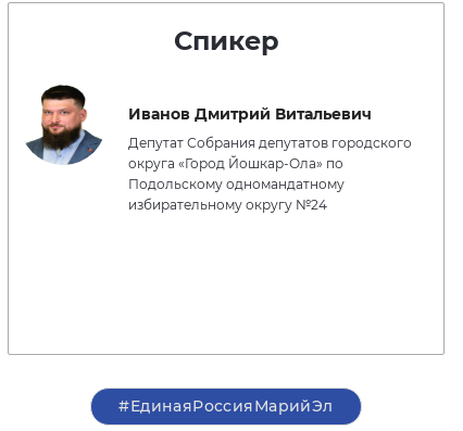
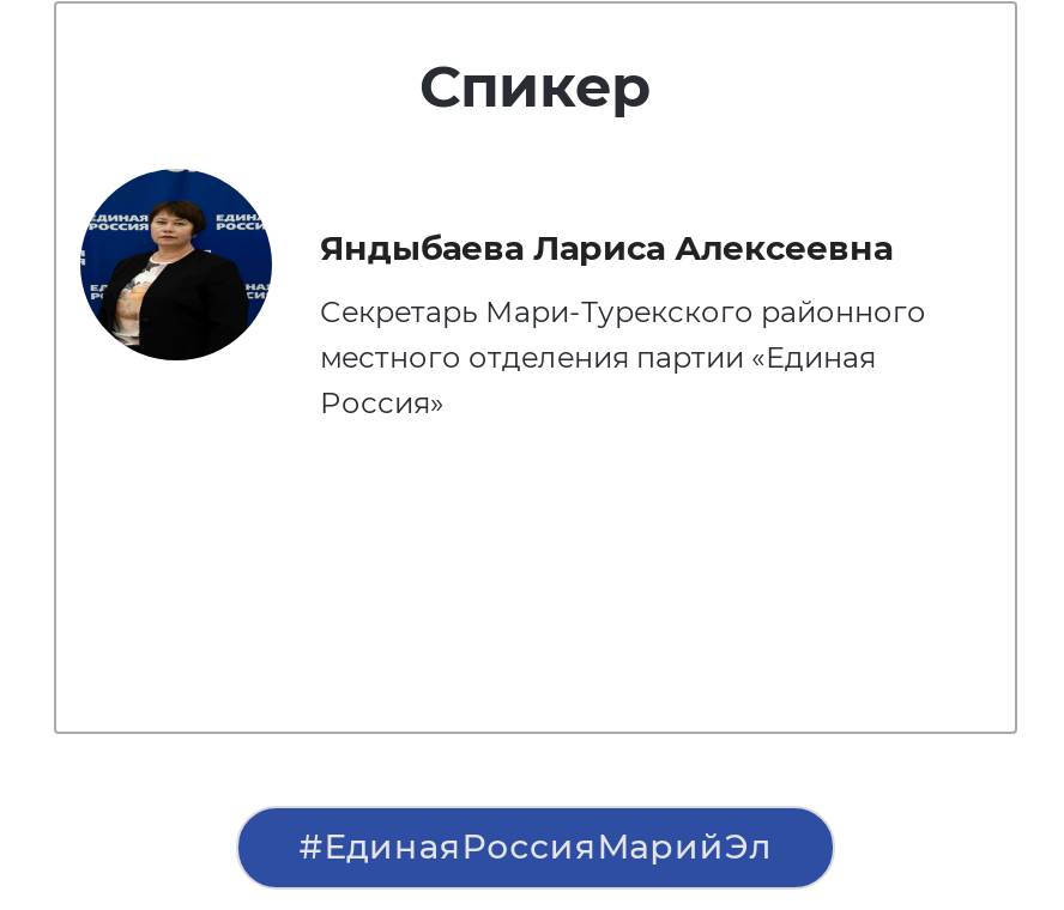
[21,84,372,165] [image] | Иванов Дмитрий Витальевич -> [78,166,893,363] [image] | Яндыбаева Лариса Алексеевна
[128,134,412,212] Депутат Собрания депутатов городского | округа «Город Йошкар-Ола» по | Подольскому одномандатному | избирательному округу №24 -> [320,292,926,419] Секретарь Мари-Турекского районного | местного отделения партии «Единая | Россия»

